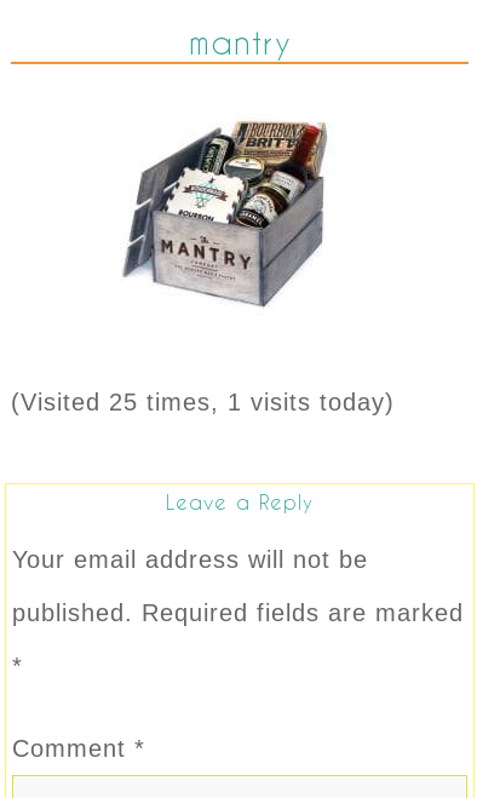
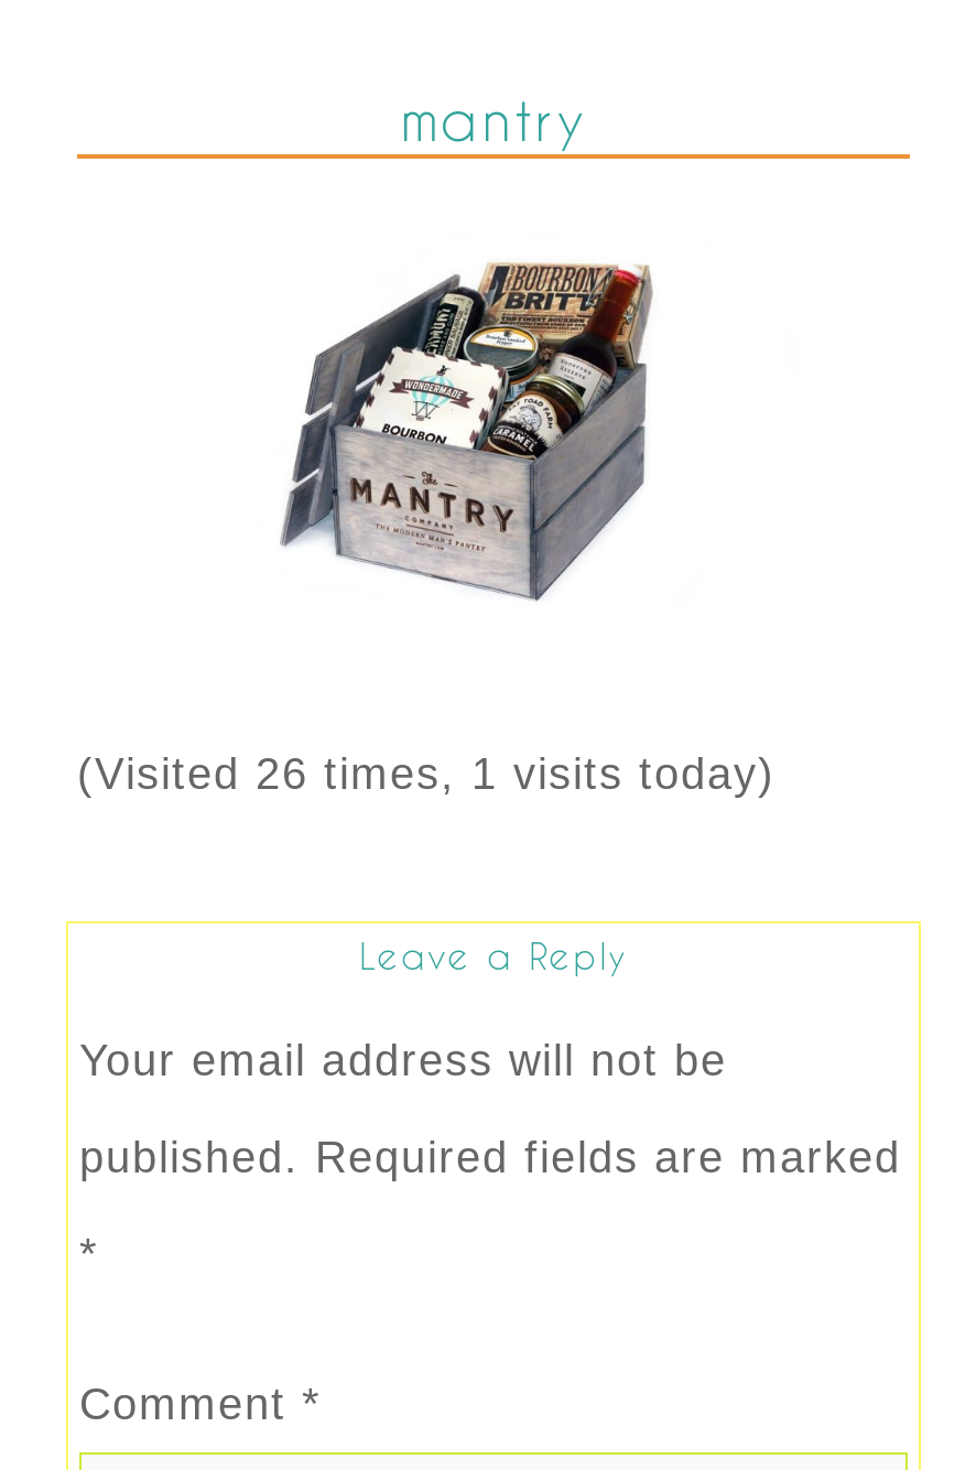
[11,389,395,415] (Visited 25 times, 1 visits today) -> [77,749,776,798] (Visited 26 times, 1 visits today)

